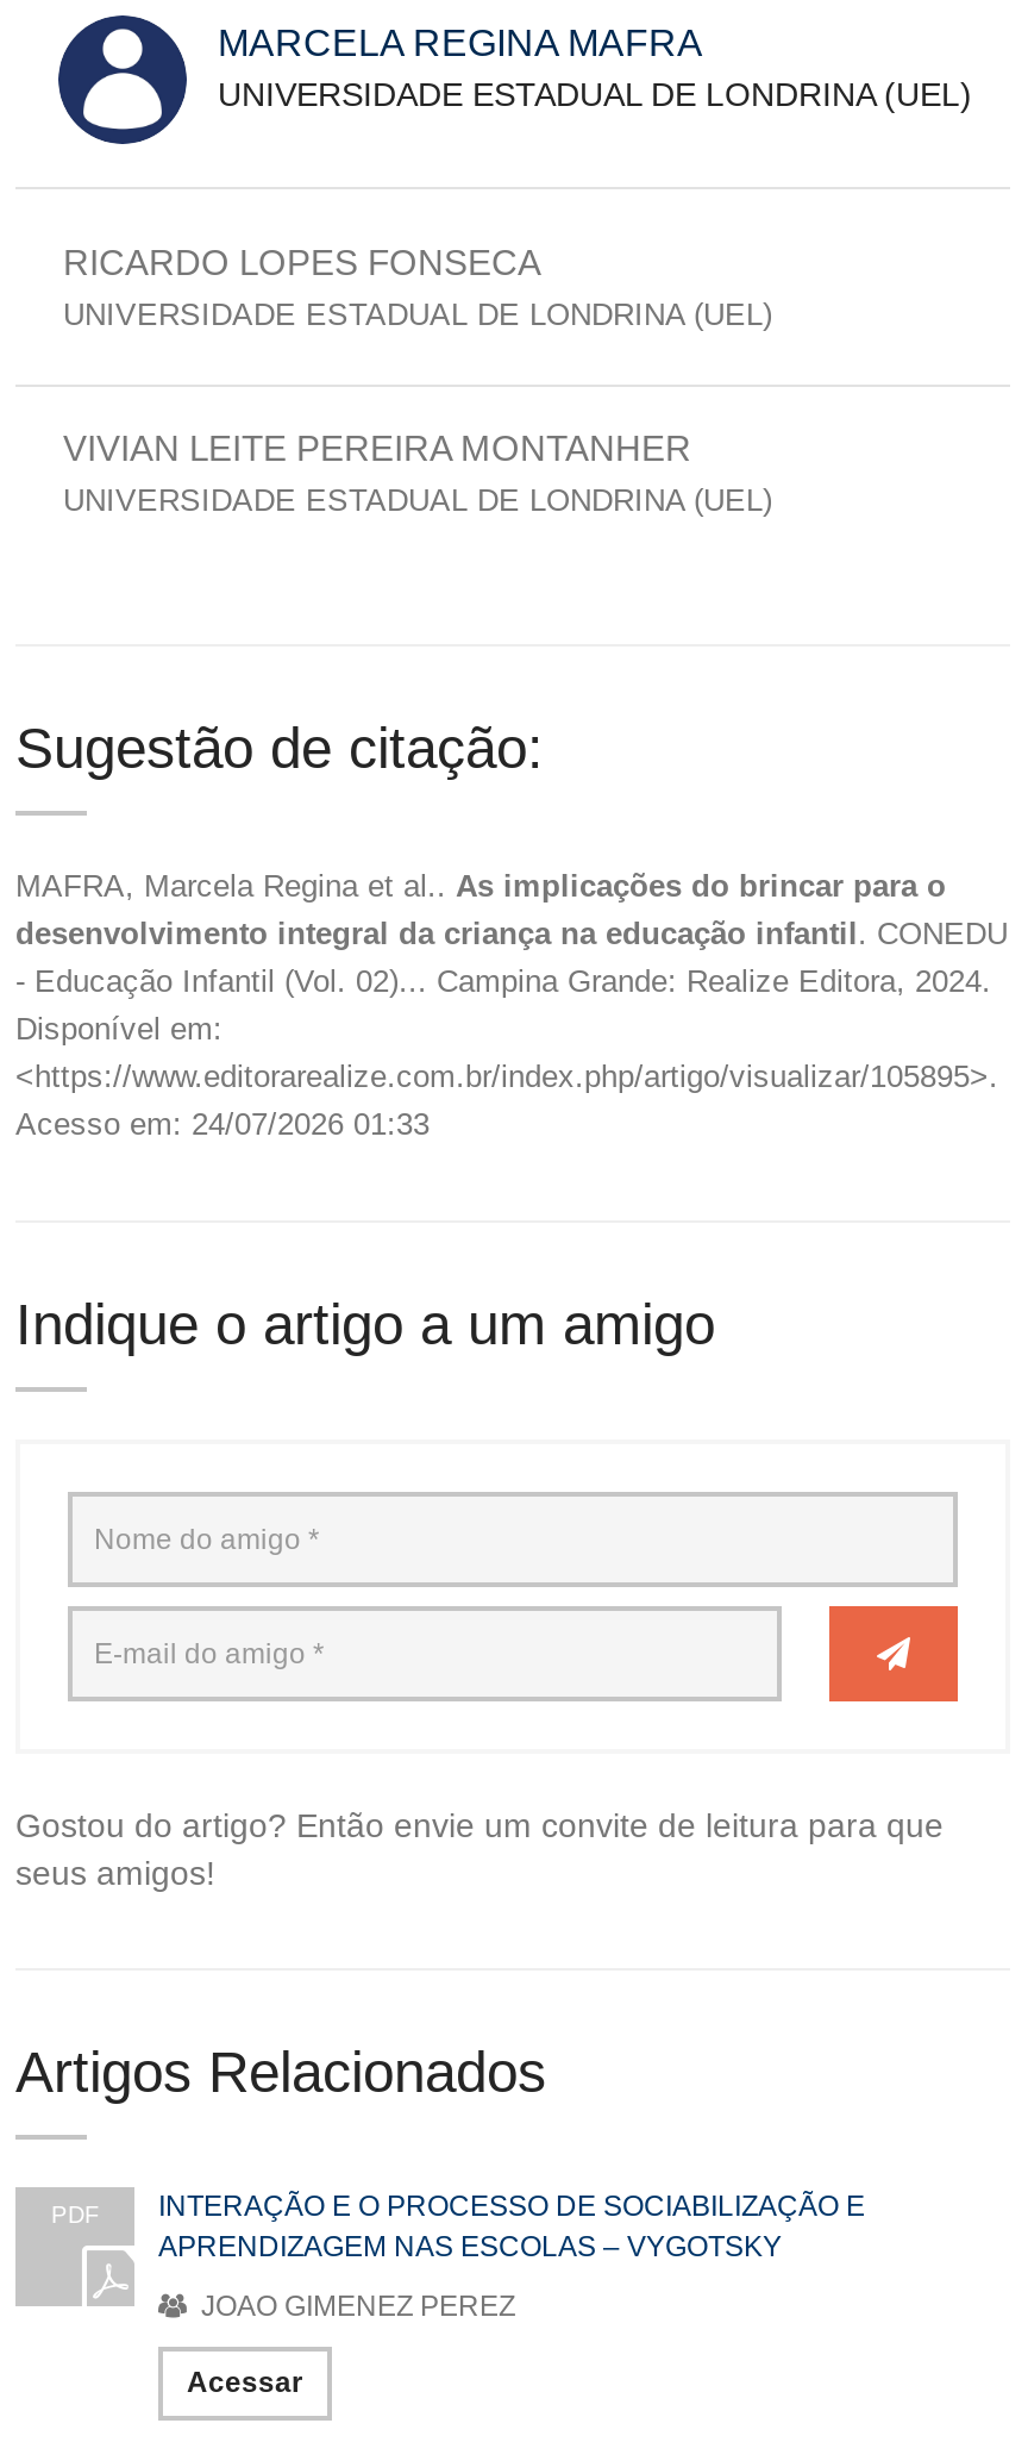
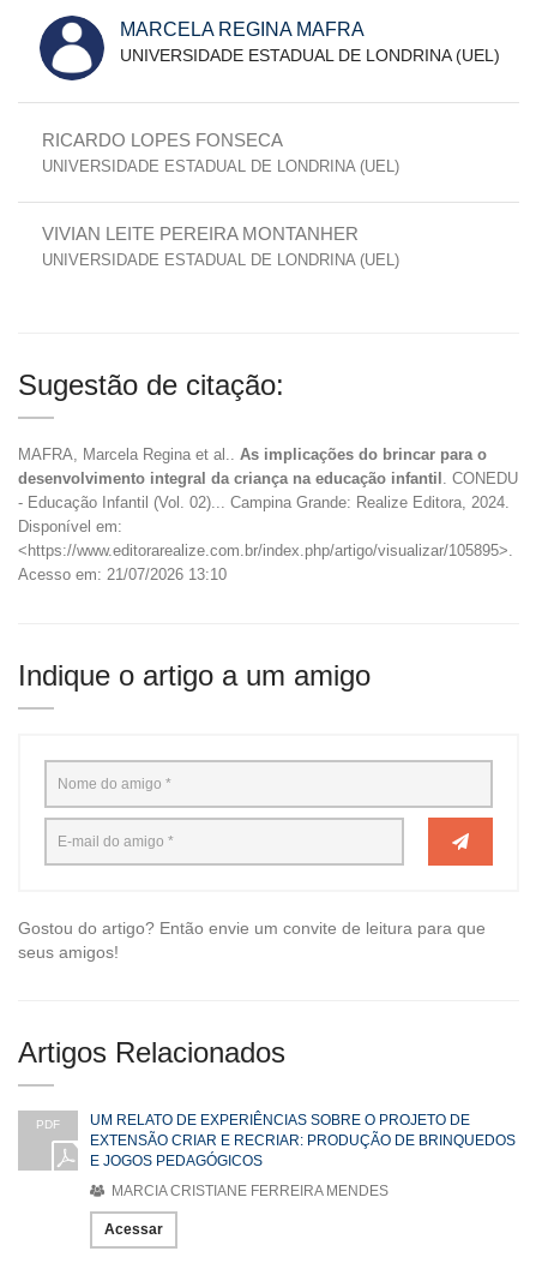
[15,1106,430,1141] Acesso em: 24/07/2026 01:33 -> [18,565,227,583] Acesso em: 21/07/2026 13:10
[158,2189,865,2263] INTERAÇÃO E O PROCESSO DE SOCIABILIZAÇÃO E | APRENDIZAGEM NAS ESCOLAS – VYGOTSKY -> [90,1111,516,1169] UM RELATO DE EXPERIÊNCIAS SOBRE O PROJETO DE | EXTENSÃO CRIAR E RECRIAR: PRODUÇÃO DE BRINQUEDOS | E JOGOS PEDAGÓGICOS
[194,2289,515,2322] JOAO GIMENEZ PEREZ -> [108,1182,389,1199] MARCIA CRISTIANE FERREIRA MENDES

